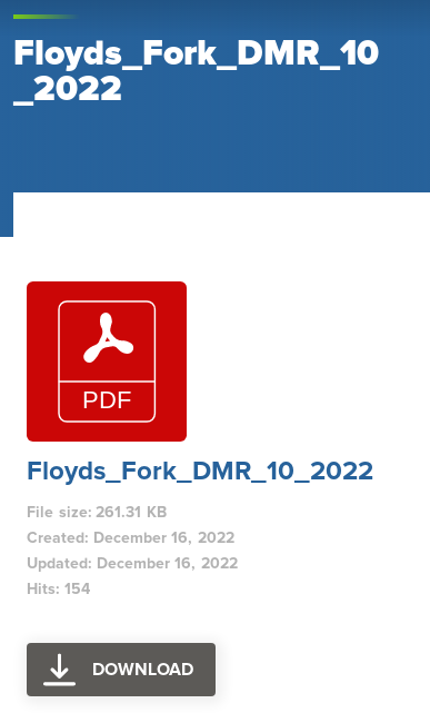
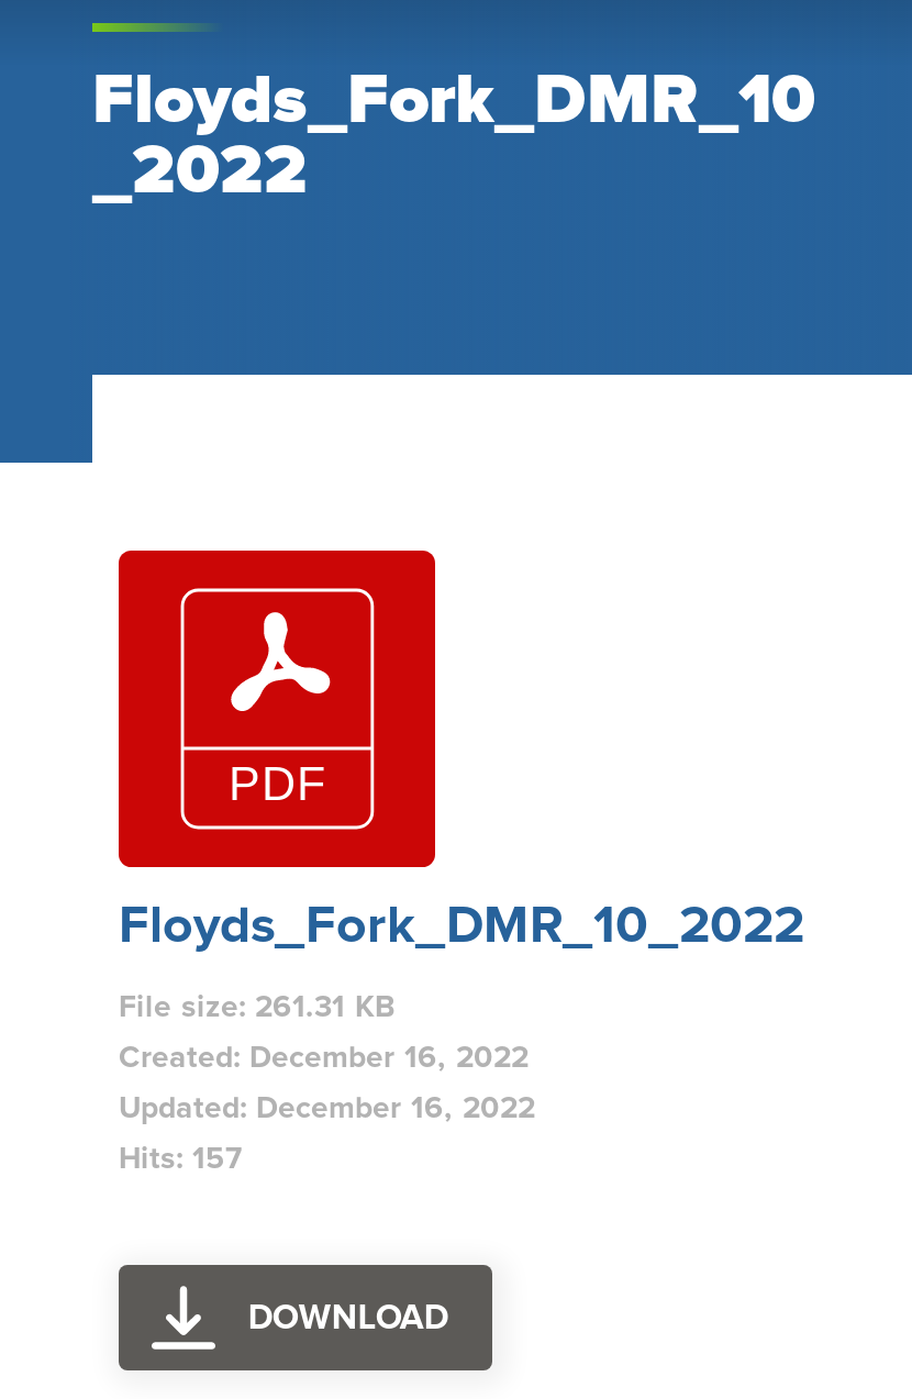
[27,582,89,597] Hits: 154 -> [119,1144,243,1175] Hits: 157

